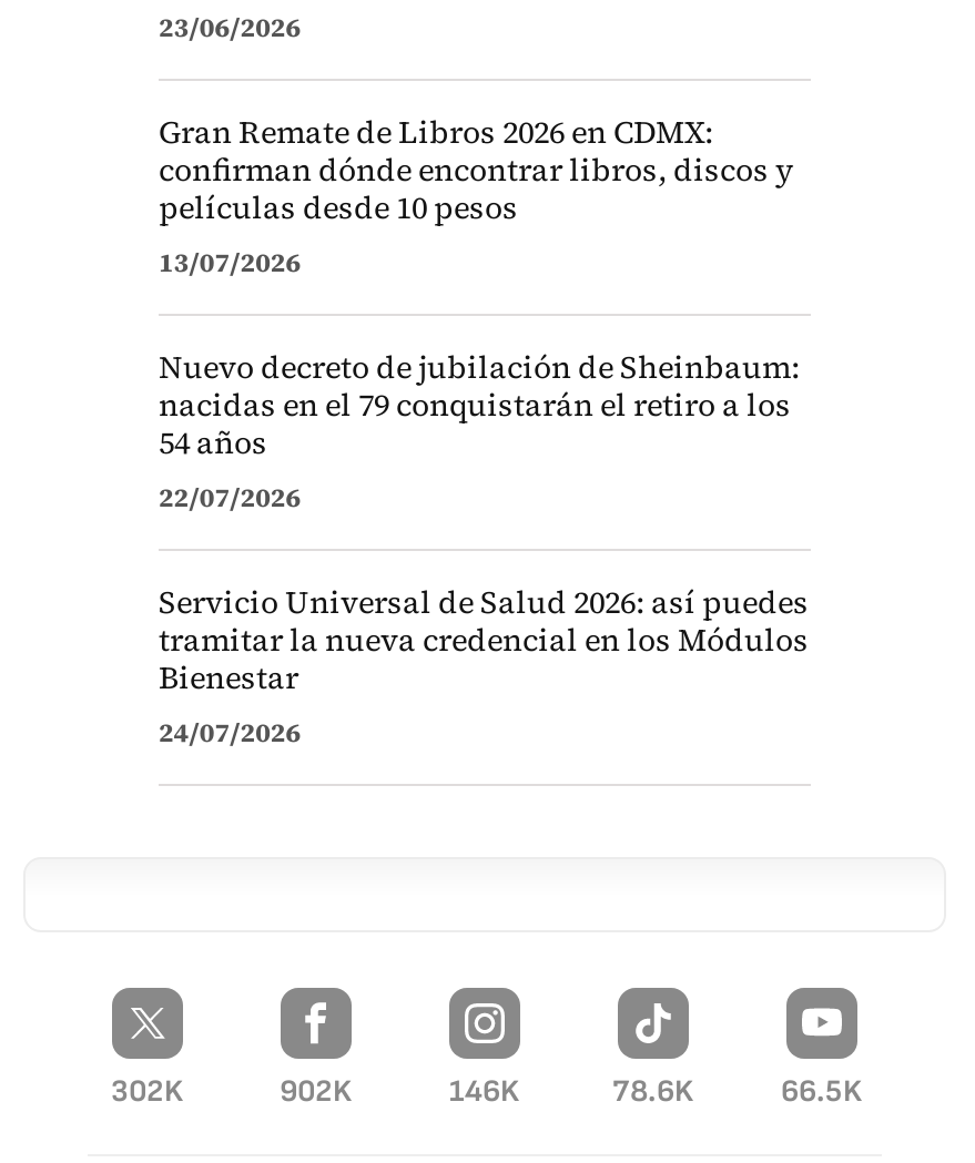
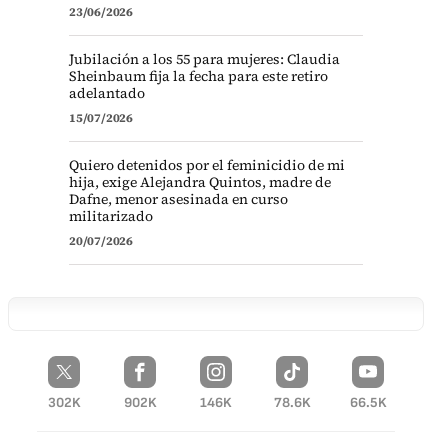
[159,109,809,750] Gran Remate de Libros 2026 en CDMX: | confirman dónde encontrar libros, discos y | películas desde 10 pesos | 13/07/2026 | Nuevo decreto de jubilación de Sheinbaum: | nacidas en el 79 conquistarán el retiro a los | 54 años | 22/07/2026 | Servicio Universal de Salud 2026: así puedes | tramitar la nueva credencial en los Módulos | Bienestar | 24/07/2026 -> [69,49,345,249] Jubilación a los 55 para mujeres: Claudia | Sheinbaum fija la fecha para este retiro | adelantado | 15/07/2026 | Quiero detenidos por el feminicidio de mi | hija, exige Alejandra Quintos, madre de | Dafne, menor asesinada en curso | militarizado | 20/07/2026

